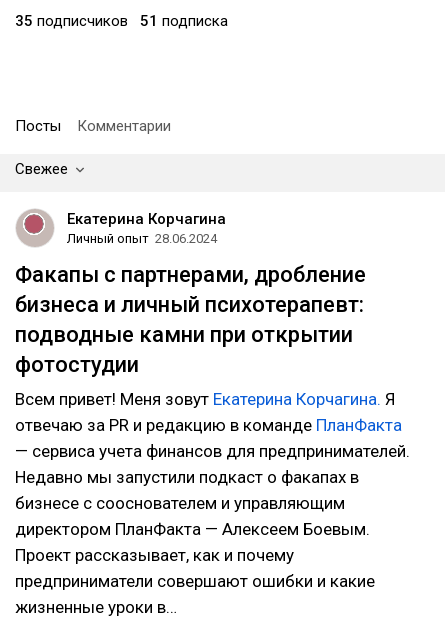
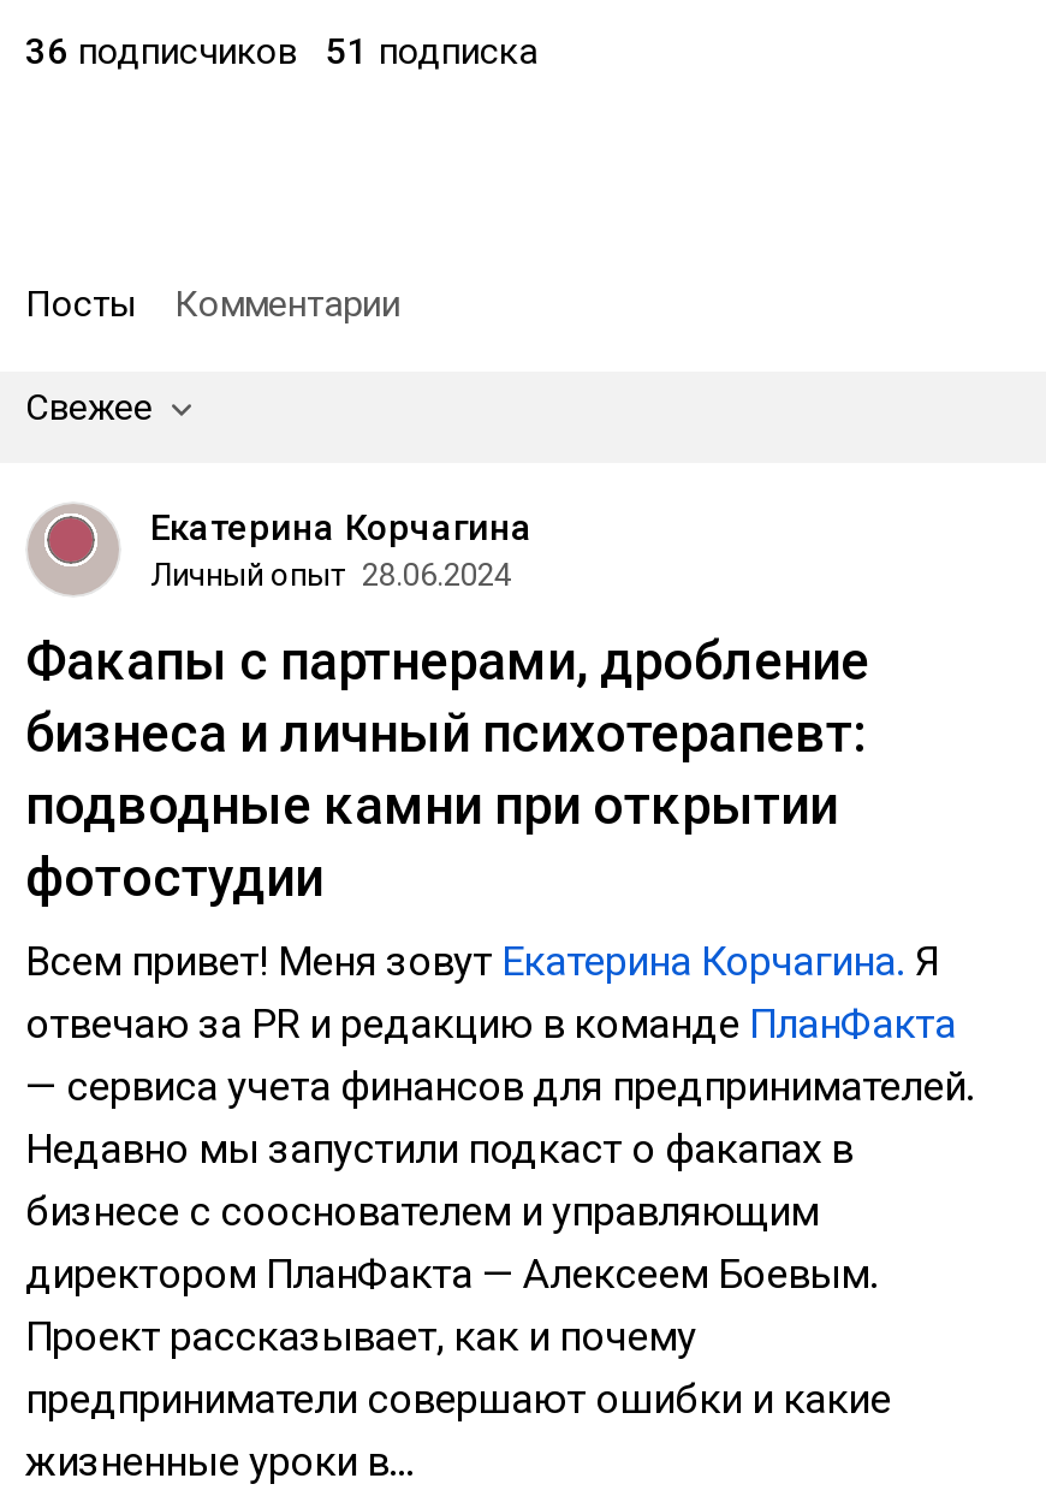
[15,12,228,30] 35 подписчиков 51 подписка -> [25,30,537,73] 36 подписчиков 51 подписка

